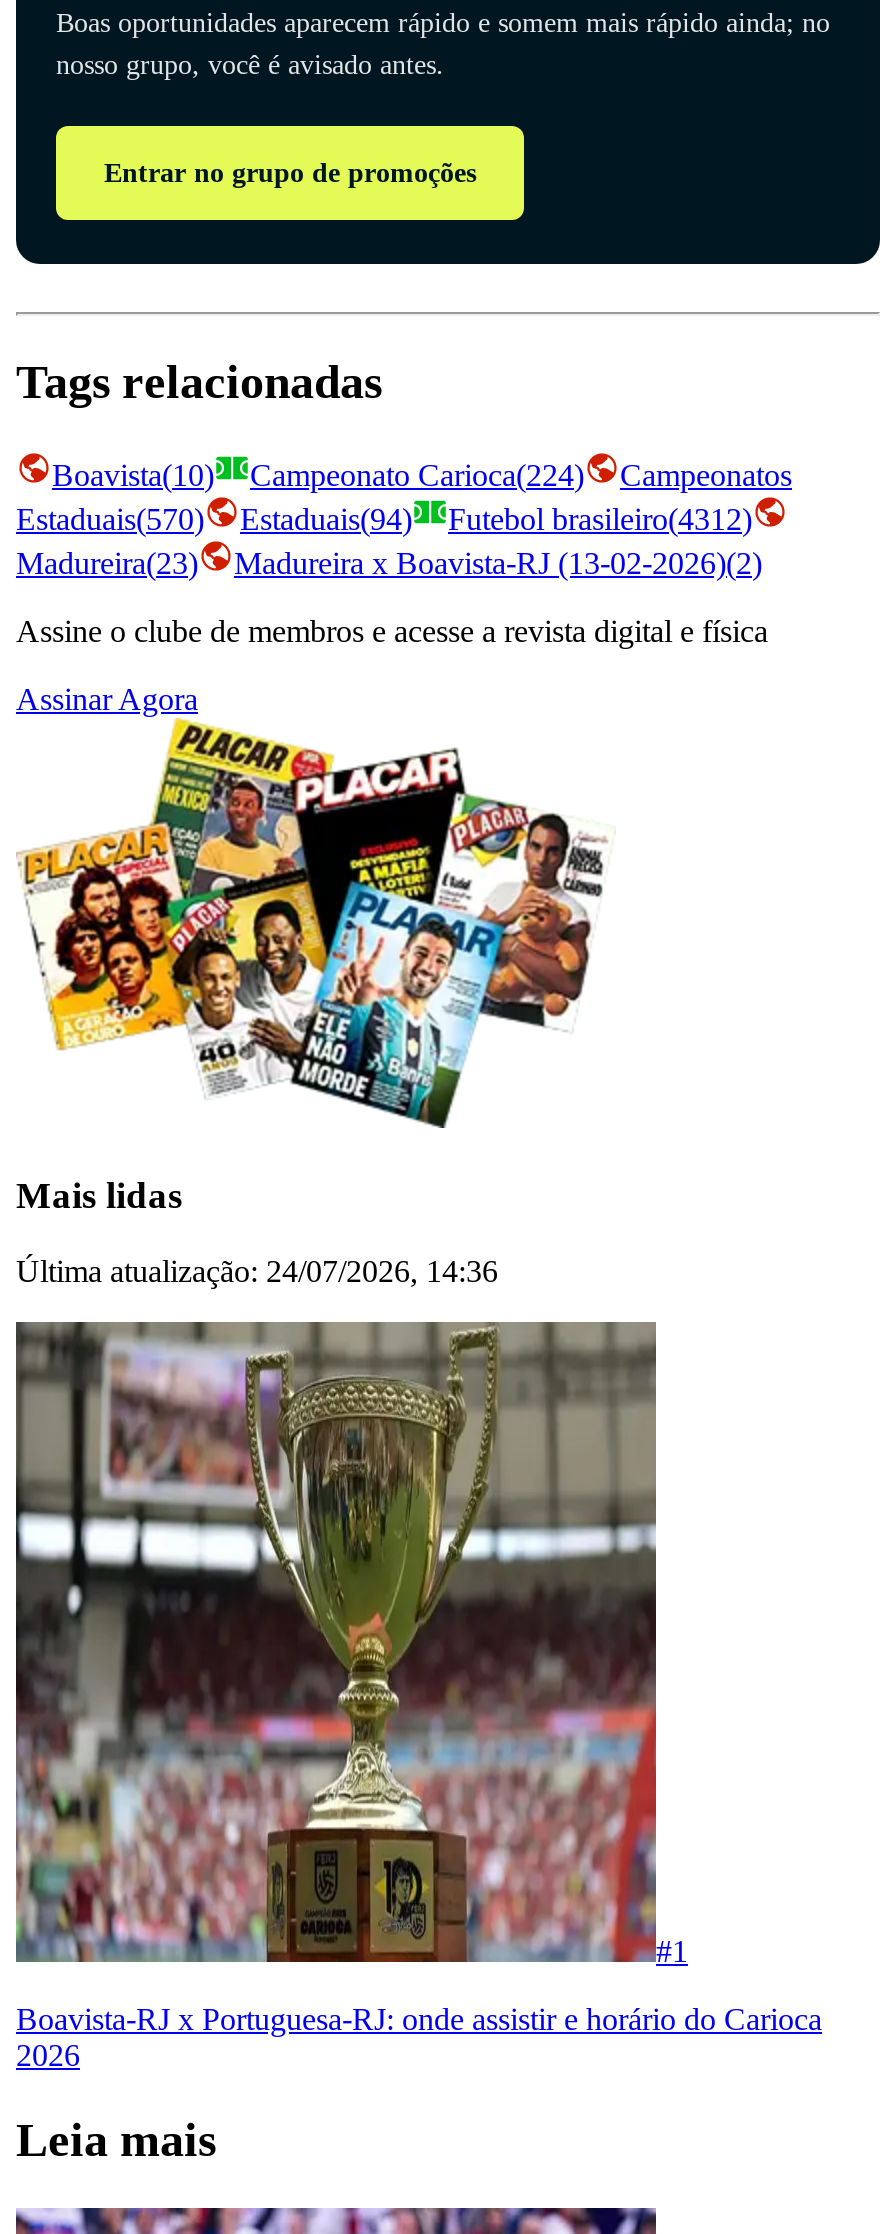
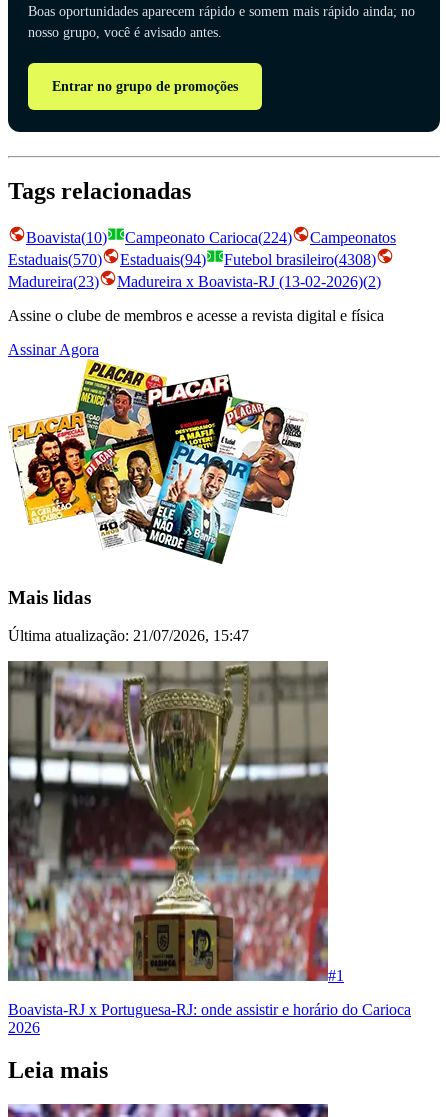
[448,502,752,536] Futebol brasileiro(4312) -> [224,251,376,268] Futebol brasileiro(4308)
[16,1255,498,1289] Última atualização: 24/07/2026, 14:36 -> [8,627,249,644] Última atualização: 21/07/2026, 15:47

